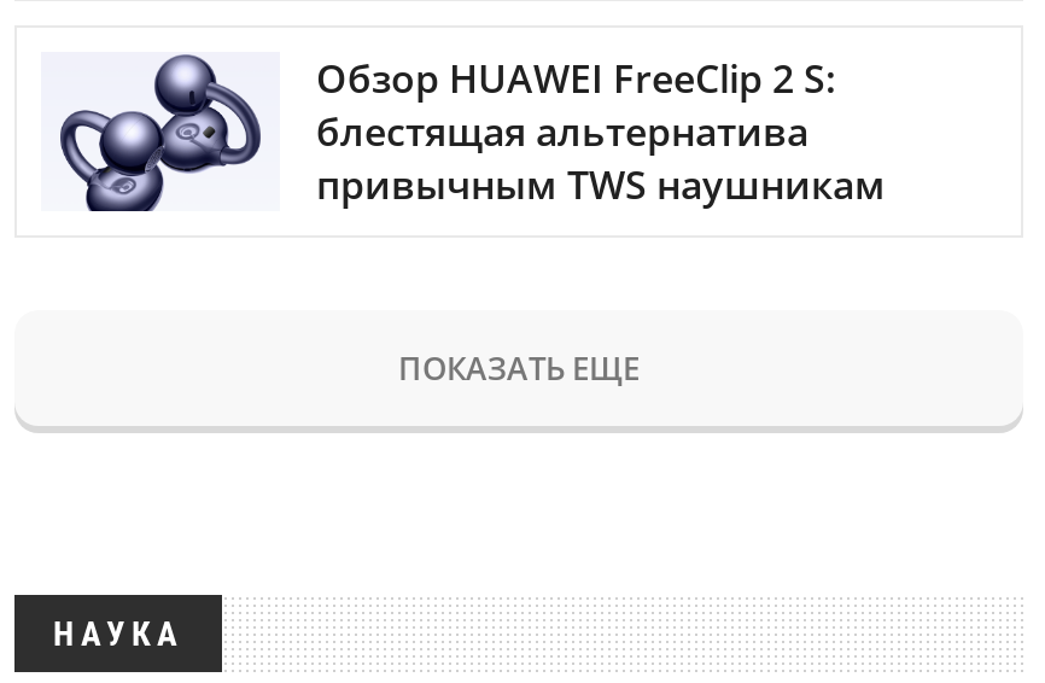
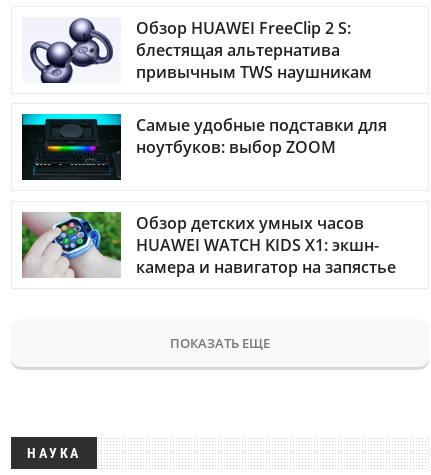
none -> [21,113,396,277] [image] | Самые удобные подставки для | ноутбуков: выбор ZOOM | Обзор детских умных часов | HUAWEI WATCH KIDS X1: экшн- | камера и навигатор на запястье
none -> [21,211,122,279] [image]

